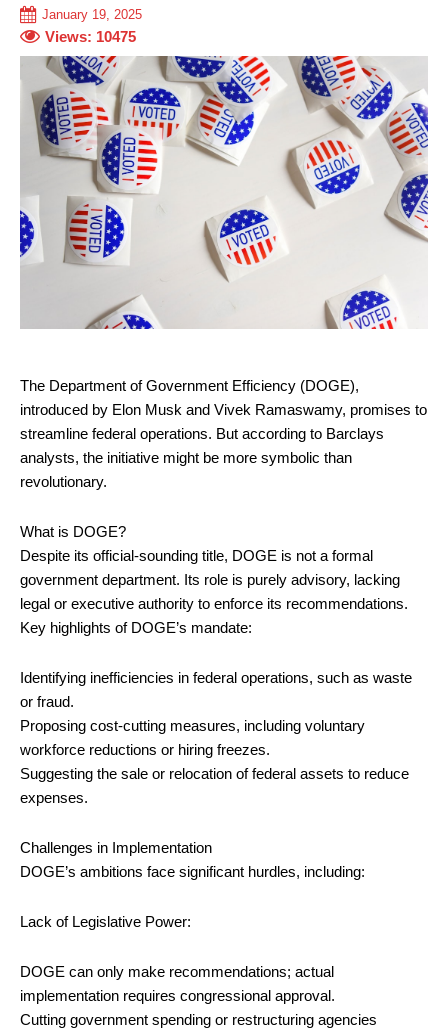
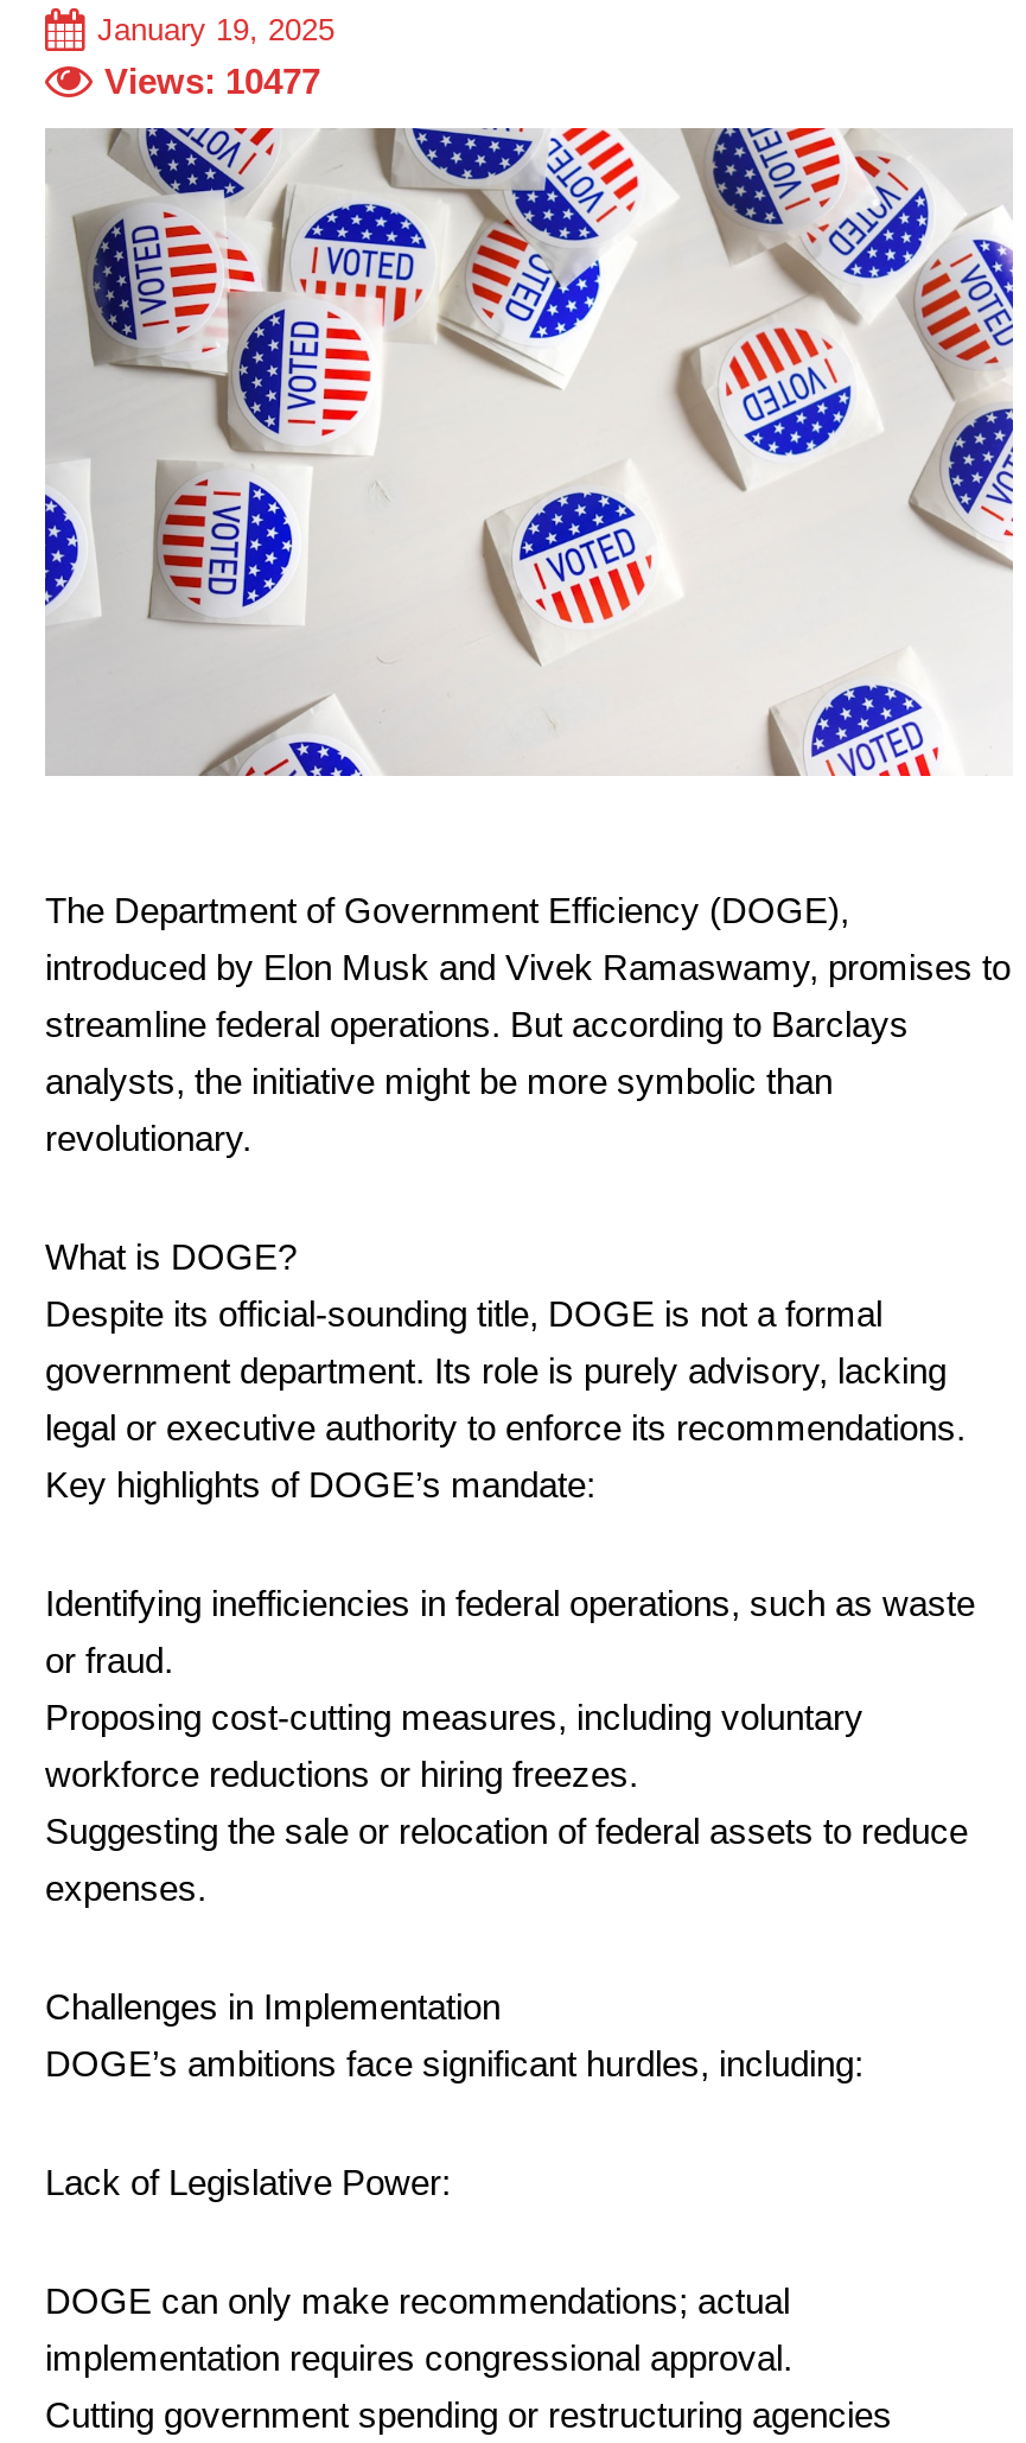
[45,28,136,45] Views: 10475 -> [104,61,320,101] Views: 10477

